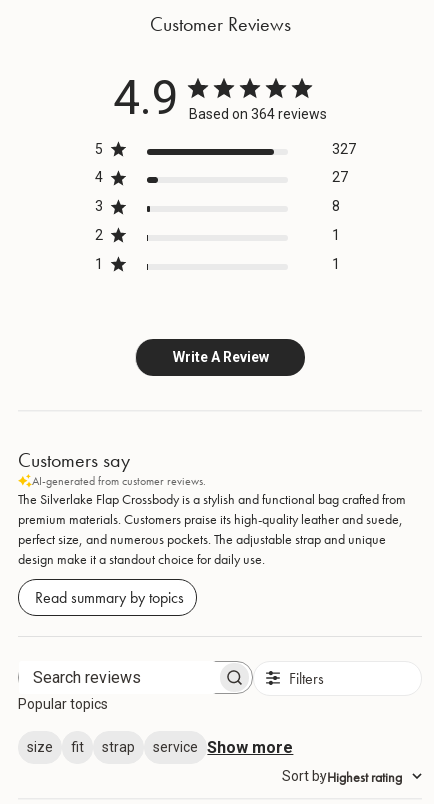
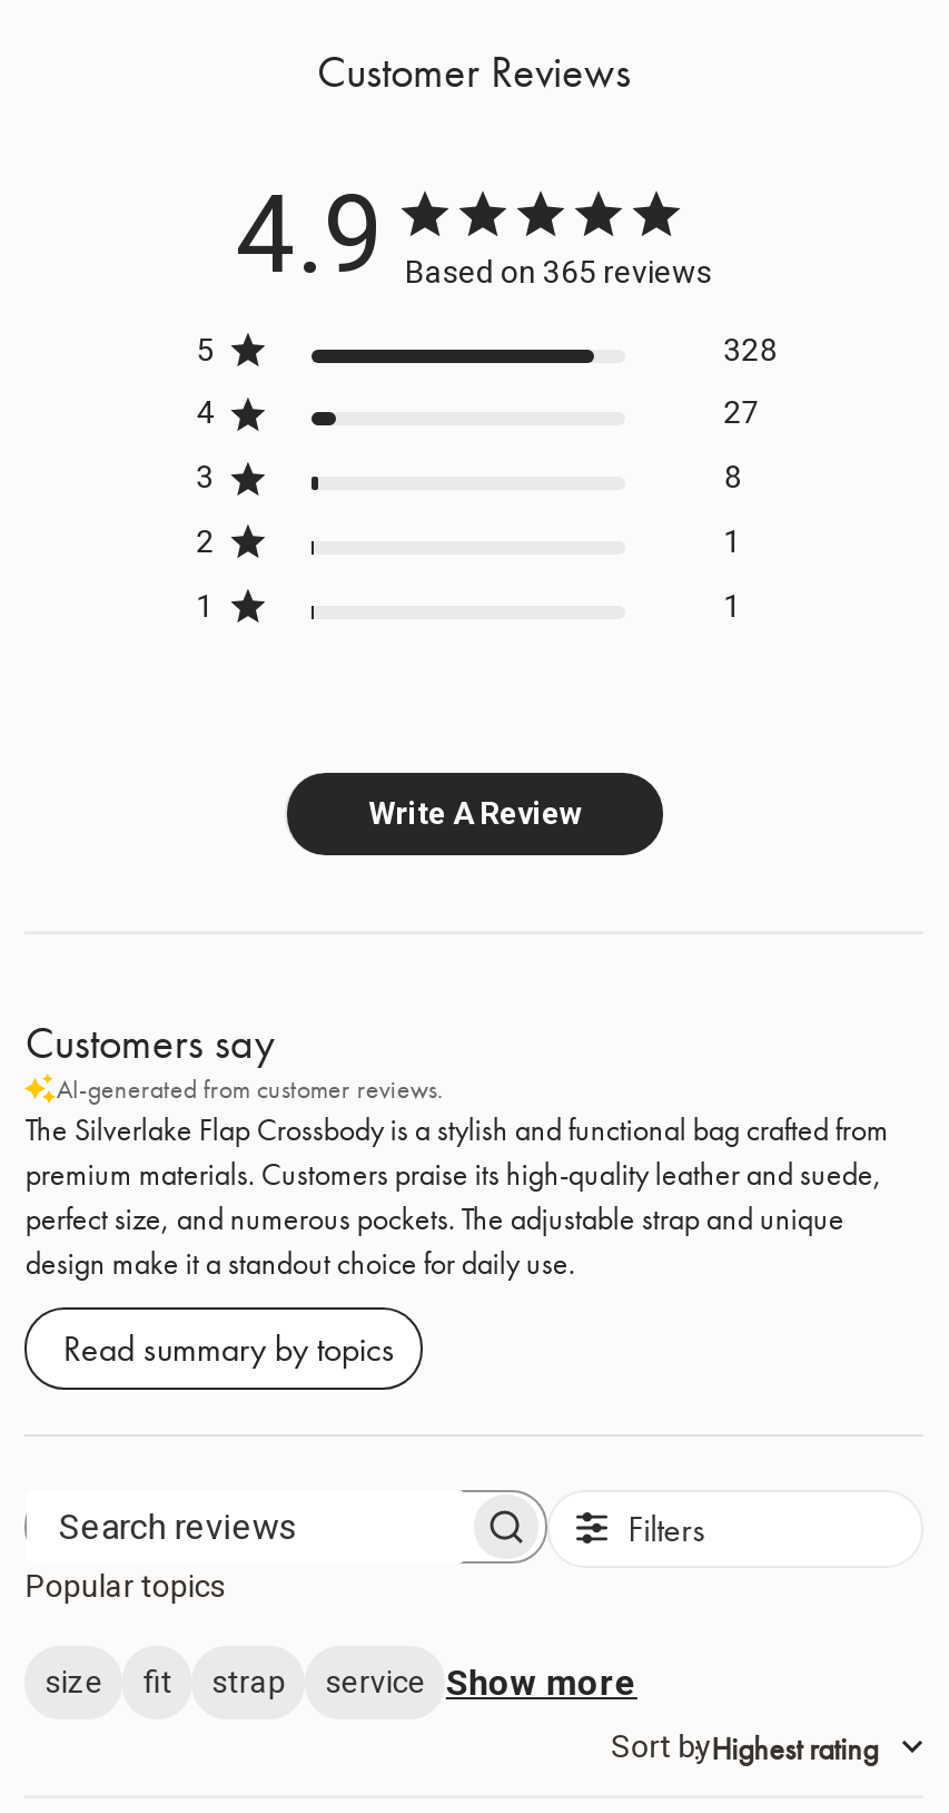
[189,105,327,121] Based on 364 reviews -> [405,253,712,288] Based on 365 reviews
[332,140,356,156] 327 -> [724,331,777,366] 328

